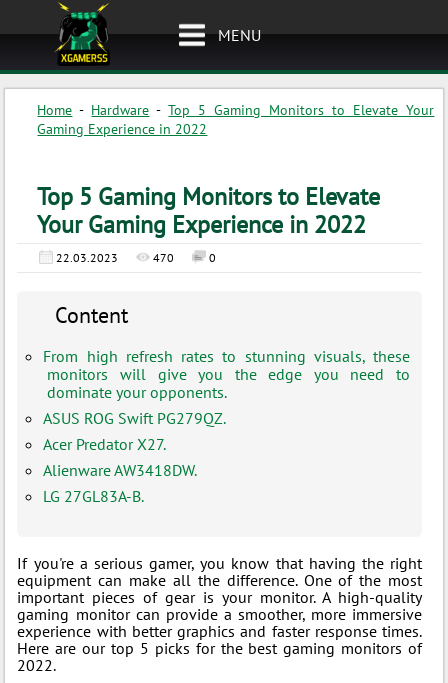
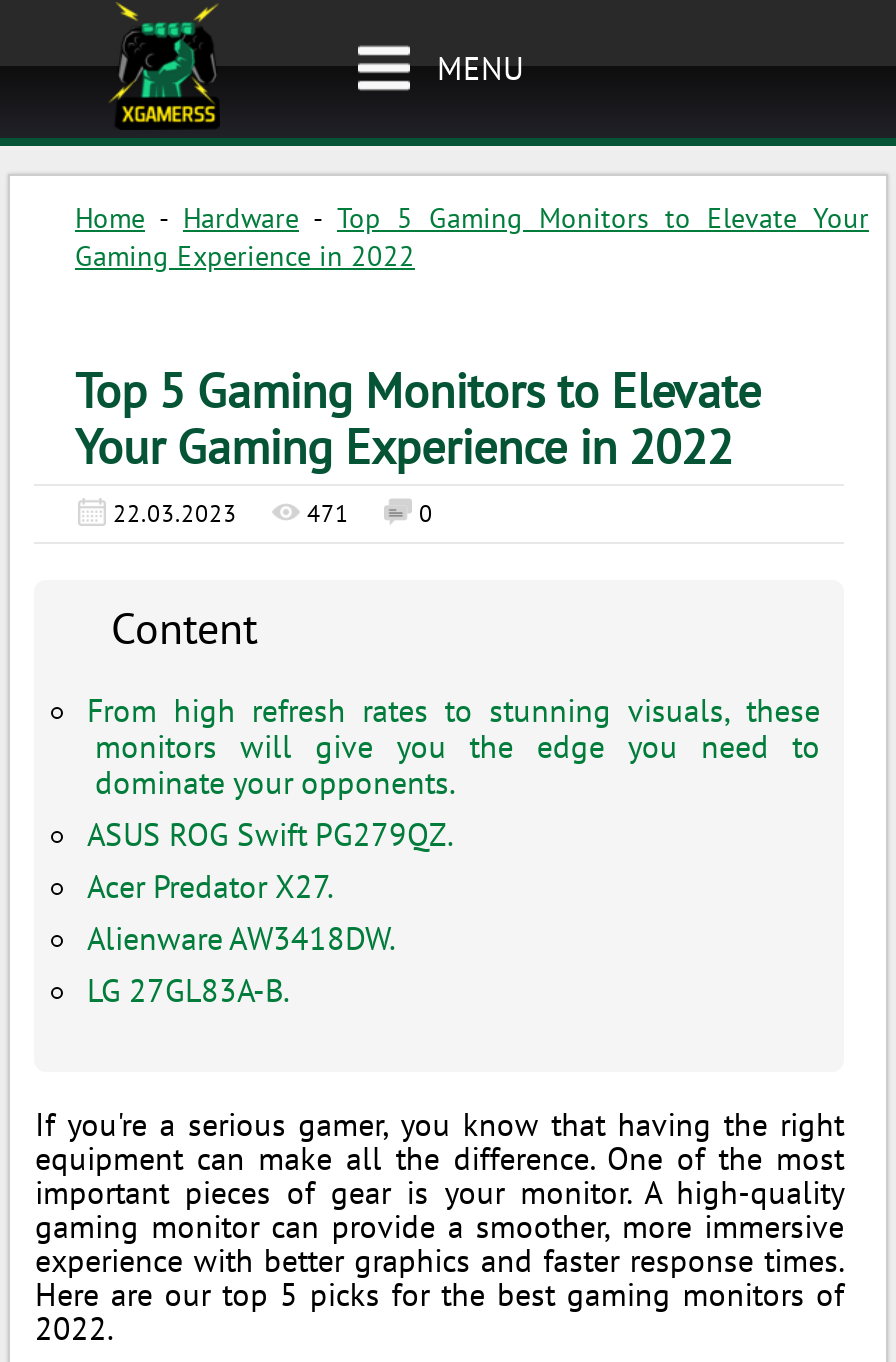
[153,250,174,265] 470 -> [307,498,349,528] 471

